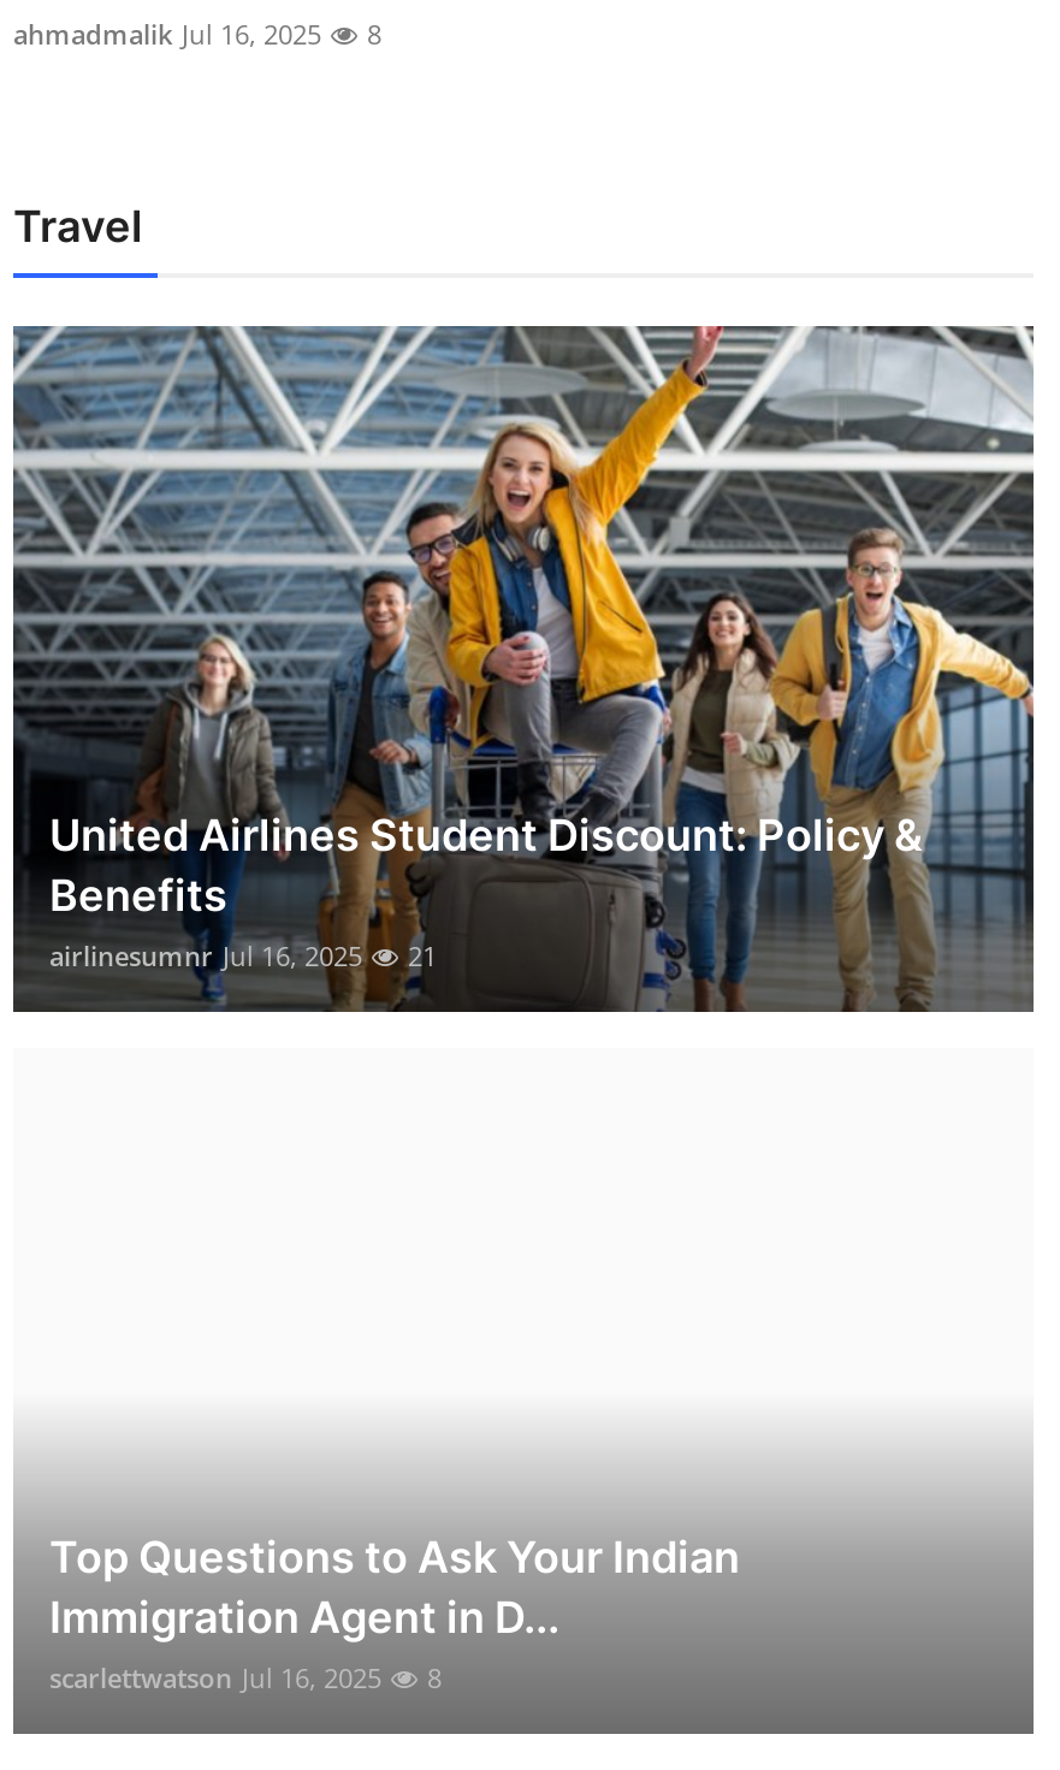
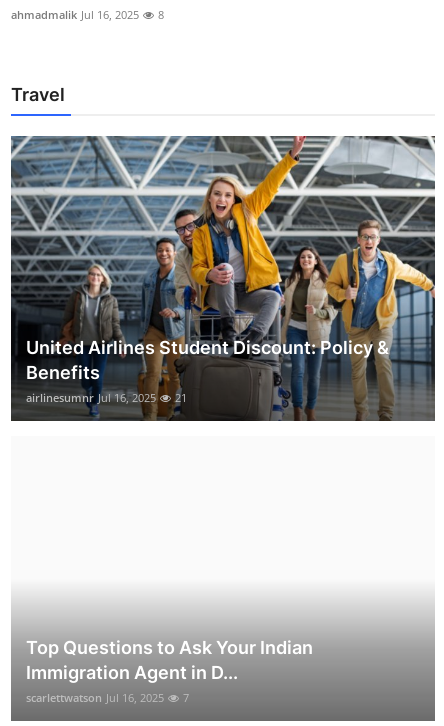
[49,1659,442,1695] scarlettwatson Jul 16, 2025 8 -> [26,690,189,705] scarlettwatson Jul 16, 2025 7

